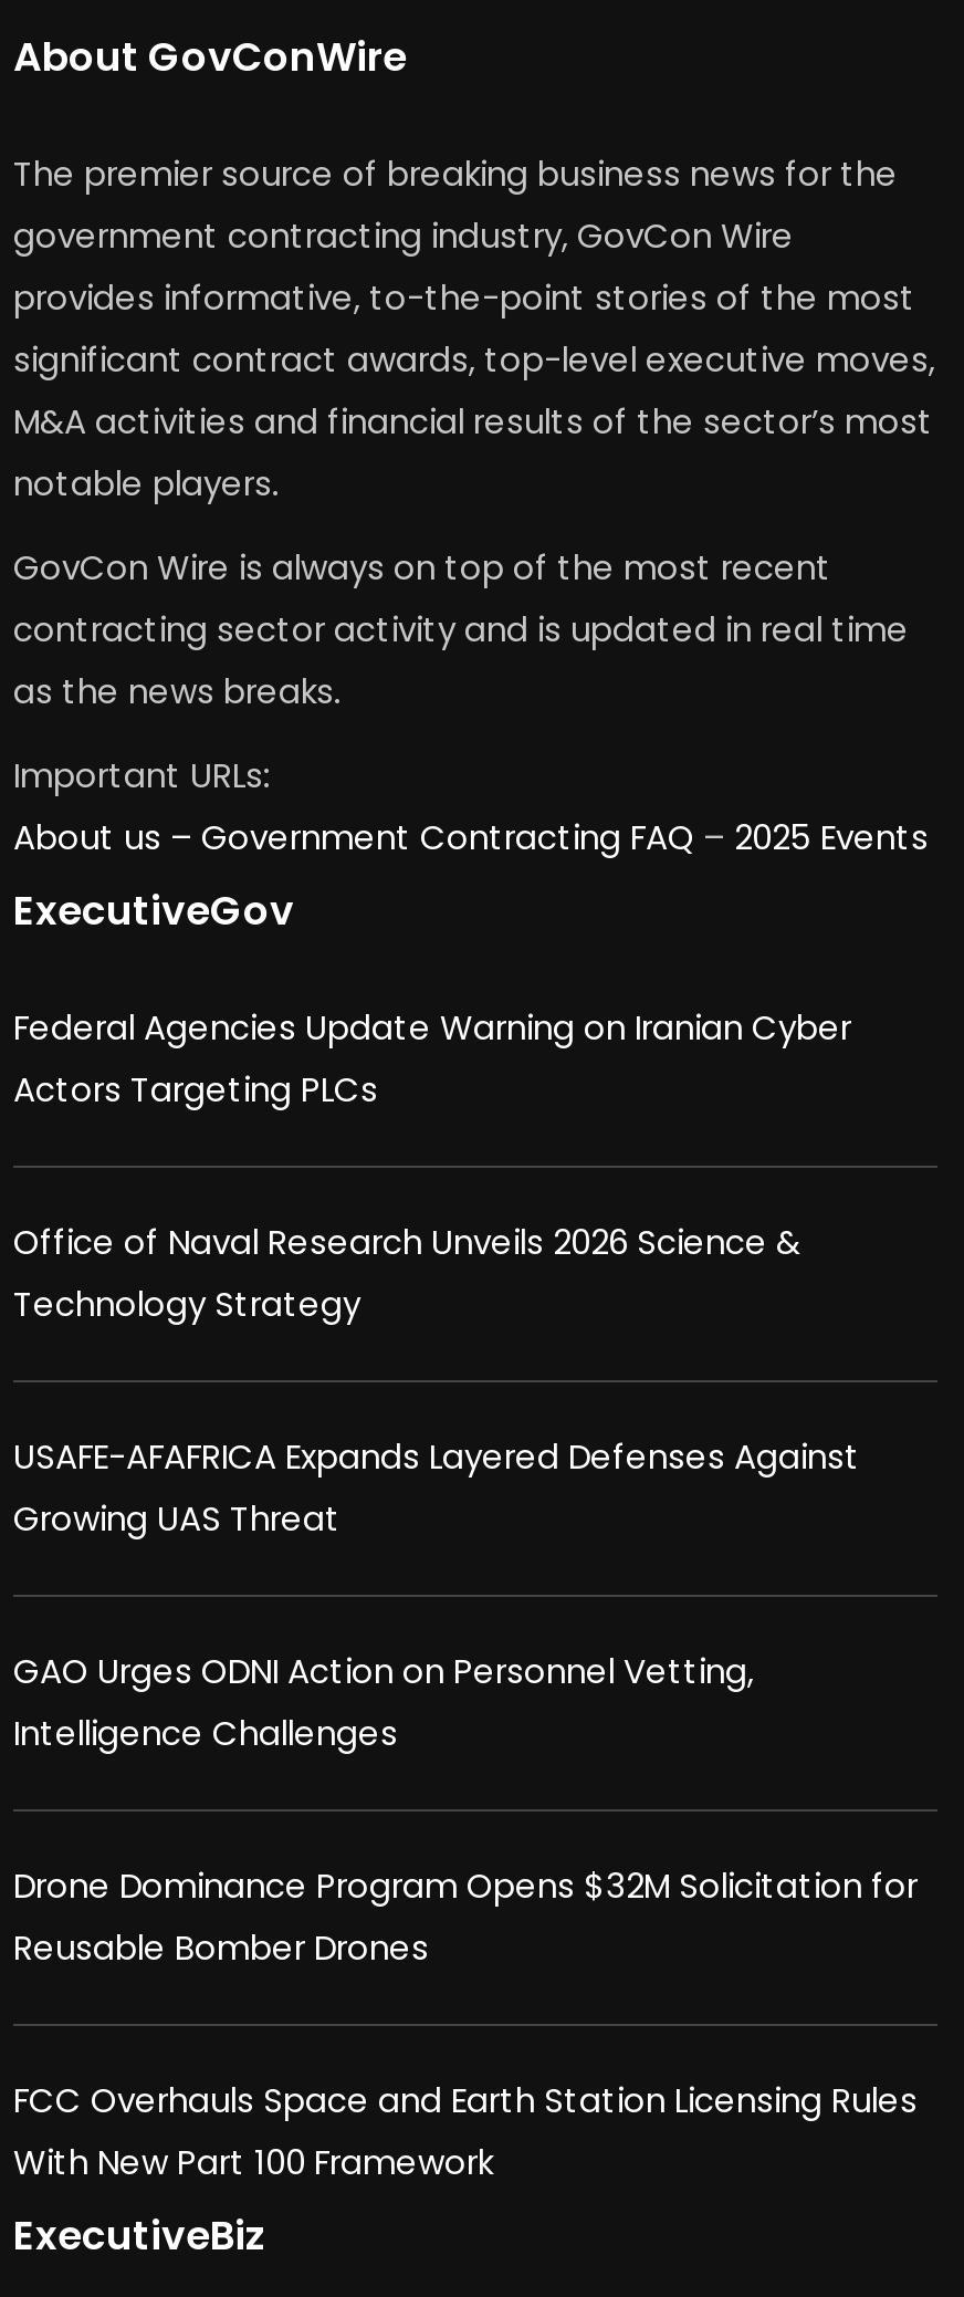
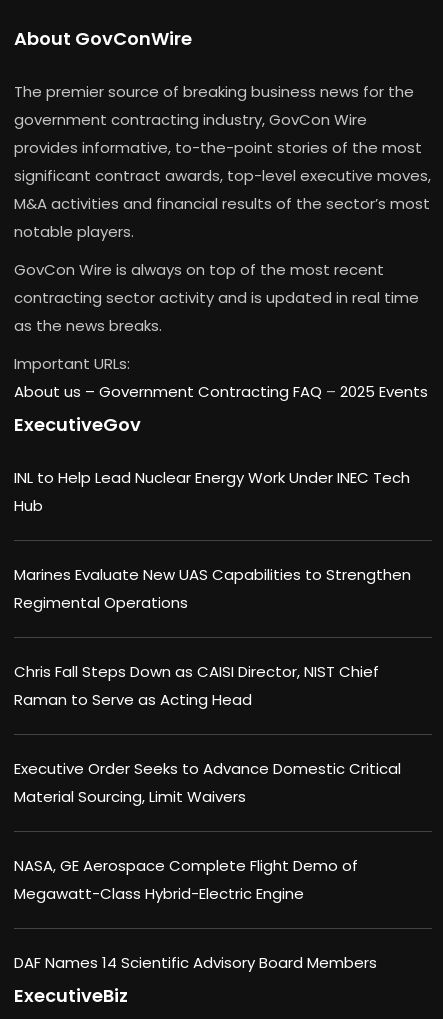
[13,1005,851,1113] Federal Agencies Update Warning on Iranian Cyber | Actors Targeting PLCs -> [14,467,410,516] INL to Help Lead Nuclear Energy Work Under INEC Tech | Hub
[13,1219,800,1328] Office of Naval Research Unveils 2026 Science & | Technology Strategy -> [14,564,411,613] Marines Evaluate New UAS Capabilities to Strengthen | Regimental Operations
[13,1434,860,1542] USAFE-AFAFRICA Expands Layered Defenses Against | Growing UAS Threat -> [14,661,379,710] Chris Fall Steps Down as CAISI Director, NIST Chief | Raman to Serve as Acting Head
[13,1648,754,1757] GAO Urges ODNI Action on Personnel Vetting, | Intelligence Challenges -> [14,758,401,807] Executive Order Seeks to Advance Domestic Critical | Material Sourcing, Limit Waivers
[13,1863,918,1971] Drone Dominance Program Opens $32M Solicitation for | Reusable Bomber Drones -> [14,855,358,904] NASA, GE Aerospace Complete Flight Demo of | Megawatt-Class Hybrid-Electric Engine
[13,2078,918,2186] FCC Overhauls Space and Earth Station Licensing Rules | With New Part 100 Framework -> [14,952,377,973] DAF Names 14 Scientific Advisory Board Members

